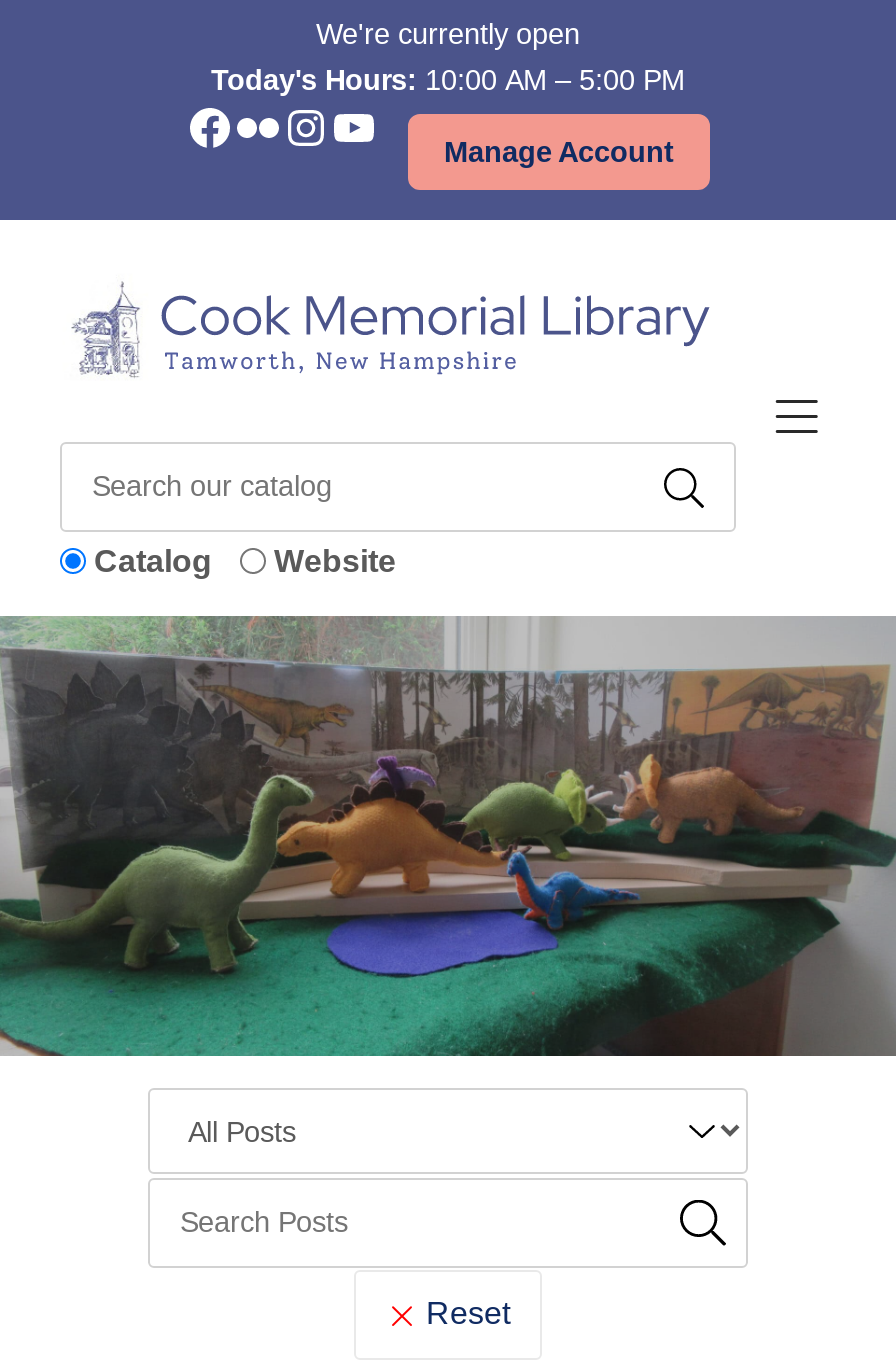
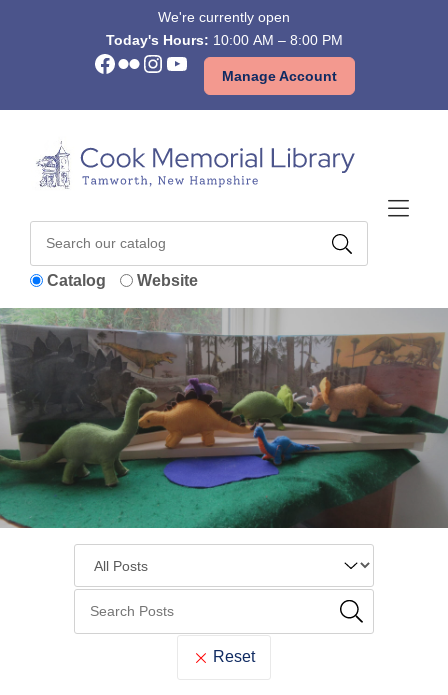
[211,64,685,96] Today's Hours: 10:00 AM – 5:00 PM -> [105,32,342,48] Today's Hours: 10:00 AM – 8:00 PM

